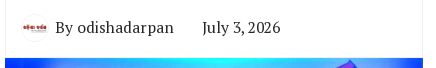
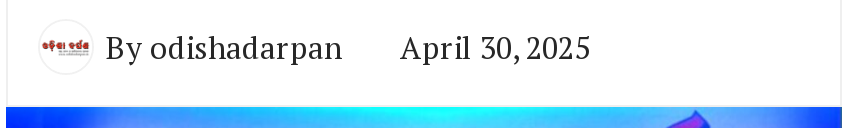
[55,17,280,37] By odishadarpan July 3, 2026 -> [106,26,590,66] By odishadarpan April 30, 2025

